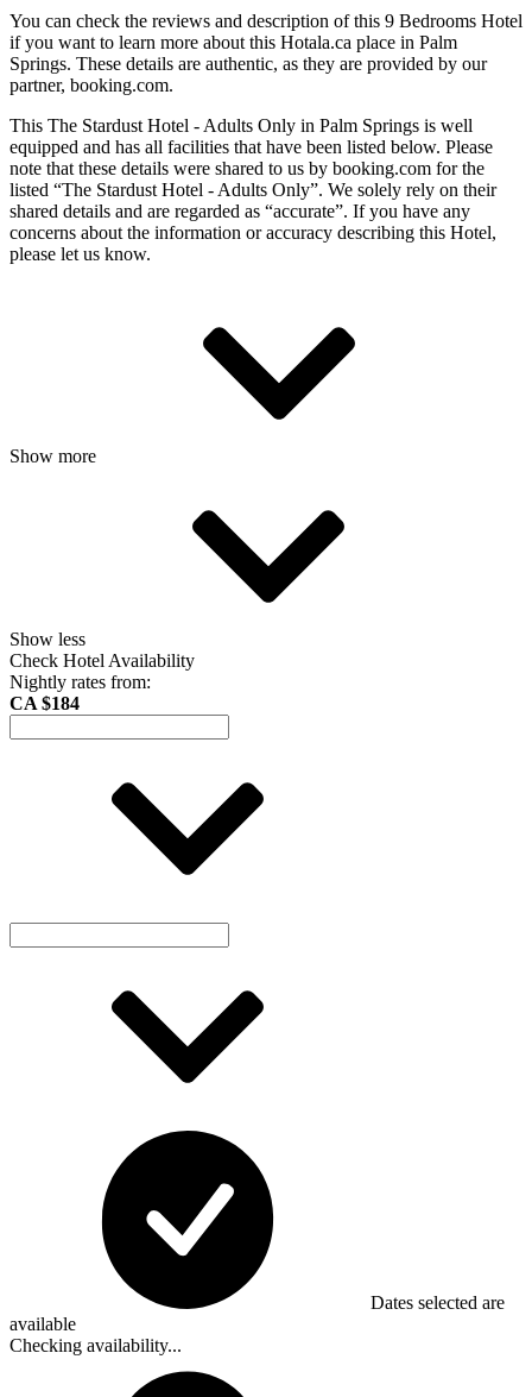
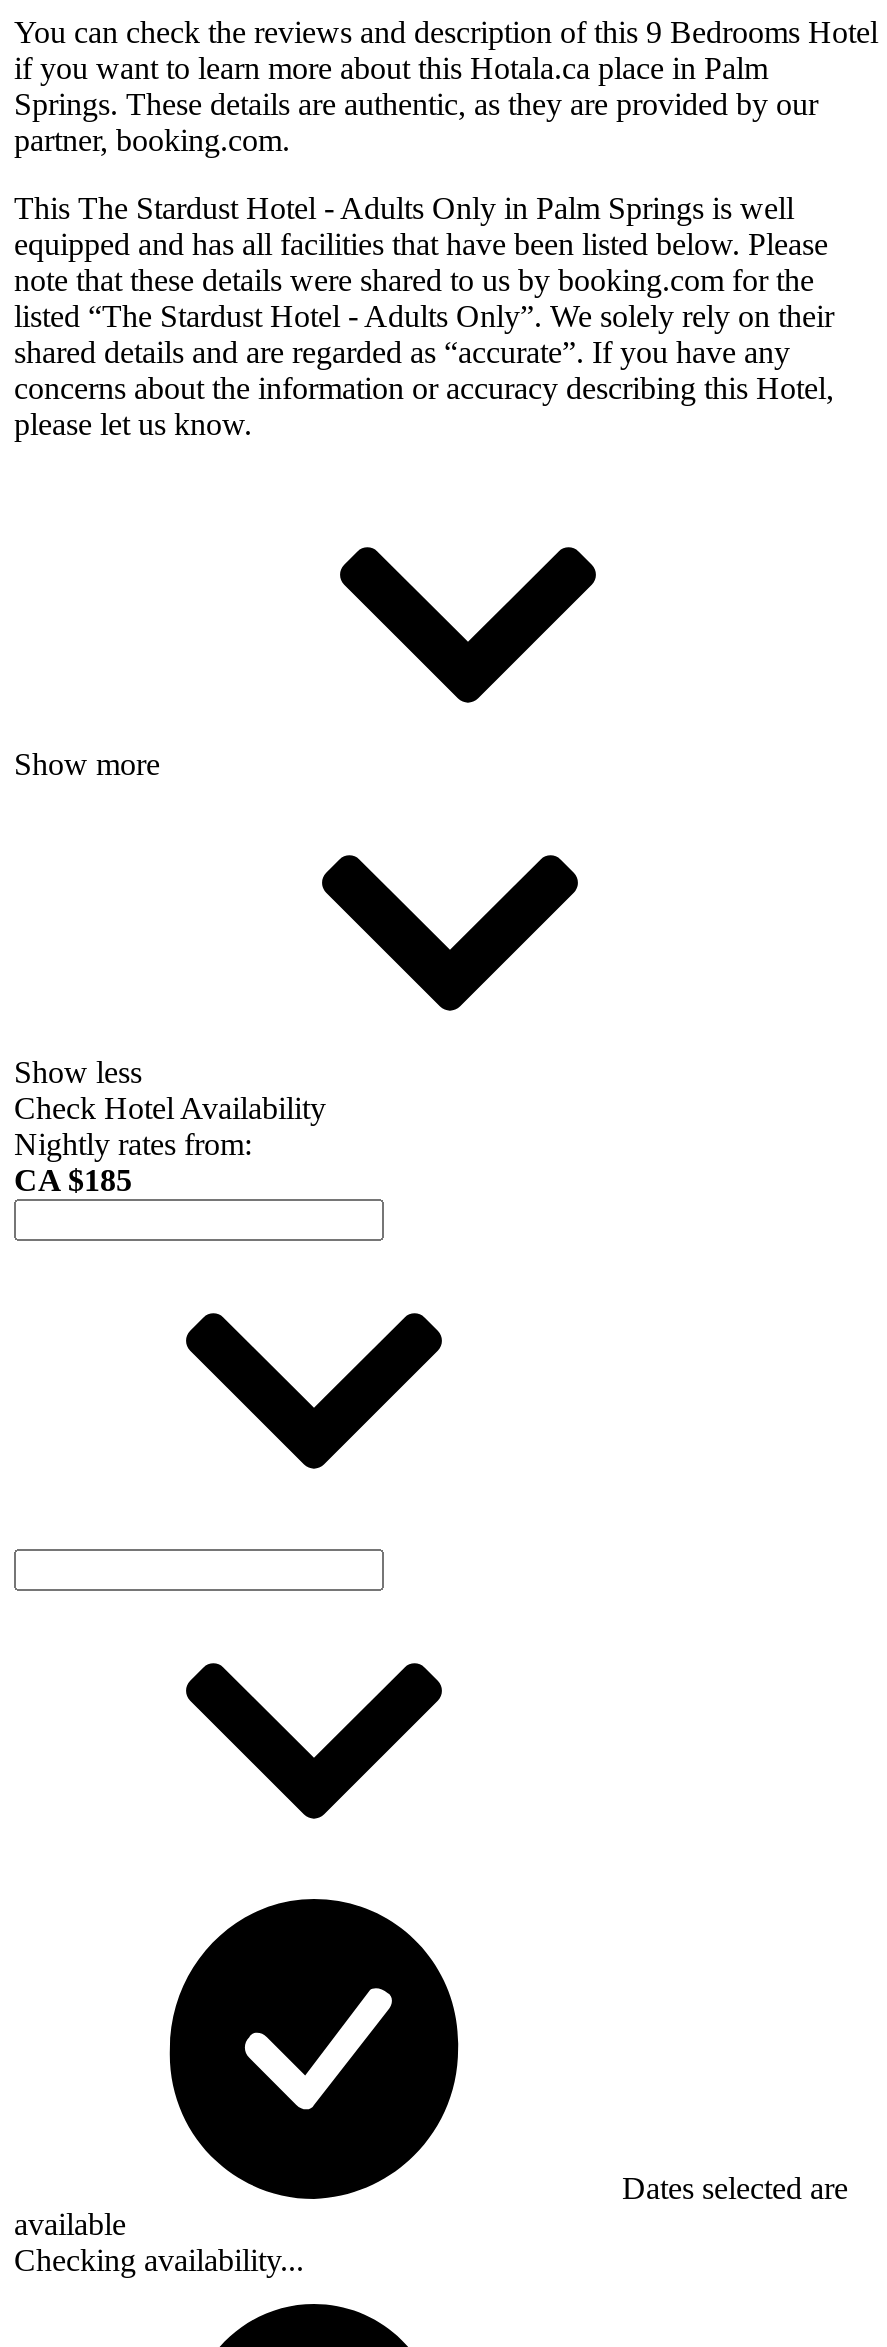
[9,693,80,713] CA $184 -> [14,1162,132,1196] CA $185

